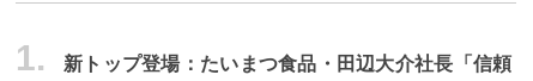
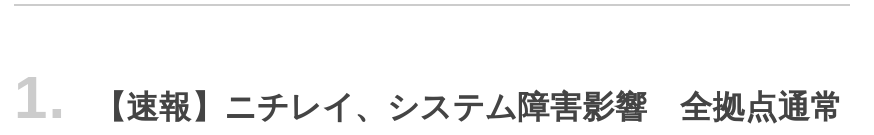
[63,54,512,74] 新トップ登場：たいまつ食品・田辺大介社長「信頼 -> [94,89,843,123] 【速報】ニチレイ、システム障害影響 全拠点通常

